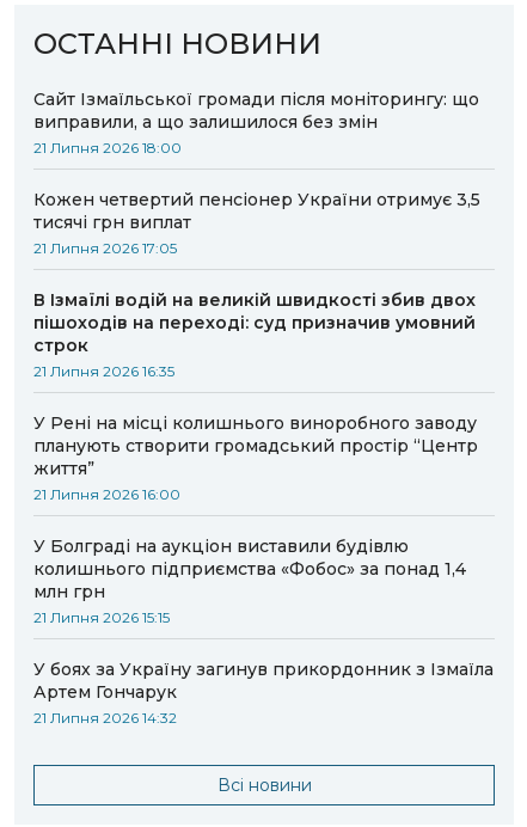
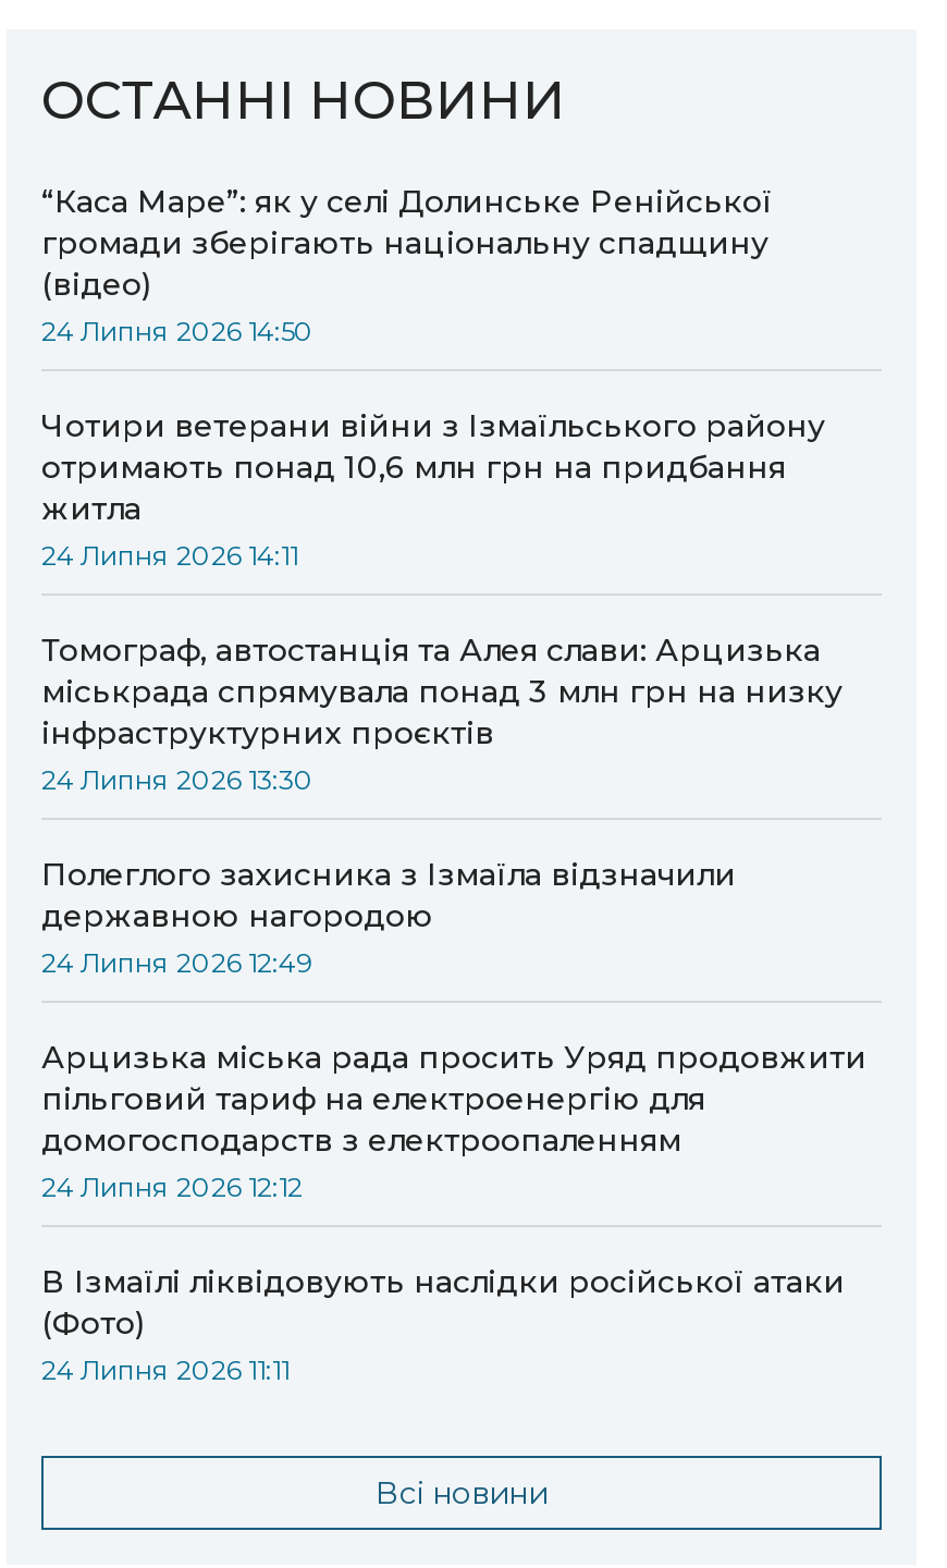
[33,88,479,156] Сайт Ізмаїльської громади після моніторингу: що | виправили, а що залишилося без змін | 21 Липня 2026 18:00 -> [41,181,773,347] “Каса Маре”: як у селі Долинське Ренійської | громади зберігають національну спадщину | (відео) | 24 Липня 2026 14:50
[33,189,480,257] Кожен четвертий пенсіонер України отримує 3,5 | тисячі грн виплат | 21 Липня 2026 17:05 -> [41,406,825,571] Чотири ветерани війни з Ізмаїльського району | отримають понад 10,6 млн грн на придбання | житла | 24 Липня 2026 14:11
[33,289,476,380] В Ізмаїлі водій на великій швидкості збив двох | пішоходів на переході: суд призначив умовний | строк | 21 Липня 2026 16:35 -> [41,630,843,796] Томограф, автостанція та Алея слави: Арцизька | міськрада спрямувала понад 3 млн грн на низку | інфраструктурних проєктів | 24 Липня 2026 13:30
[33,412,478,503] У Рені на місці колишнього виноробного заводу | планують створити громадський простір “Центр | життя” | 21 Липня 2026 16:00 -> [41,854,736,978] Полеглого захисника з Ізмаїла відзначили | державною нагородою | 24 Липня 2026 12:49
[33,535,466,626] У Болграді на аукціон виставили будівлю | колишнього підприємства «Фобос» за понад 1,4 | млн грн | 21 Липня 2026 15:15 -> [41,1037,866,1203] Арцизька міська рада просить Уряд продовжити | пільговий тариф на електроенергію для | домогосподарств з електроопаленням | 24 Липня 2026 12:12
[33,658,494,726] У боях за Україну загинув прикордонник з Ізмаїла | Артем Гончарук | 21 Липня 2026 14:32 -> [41,1262,845,1386] В Ізмаїлі ліквідовують наслідки російської атаки | (Фото) | 24 Липня 2026 11:11

